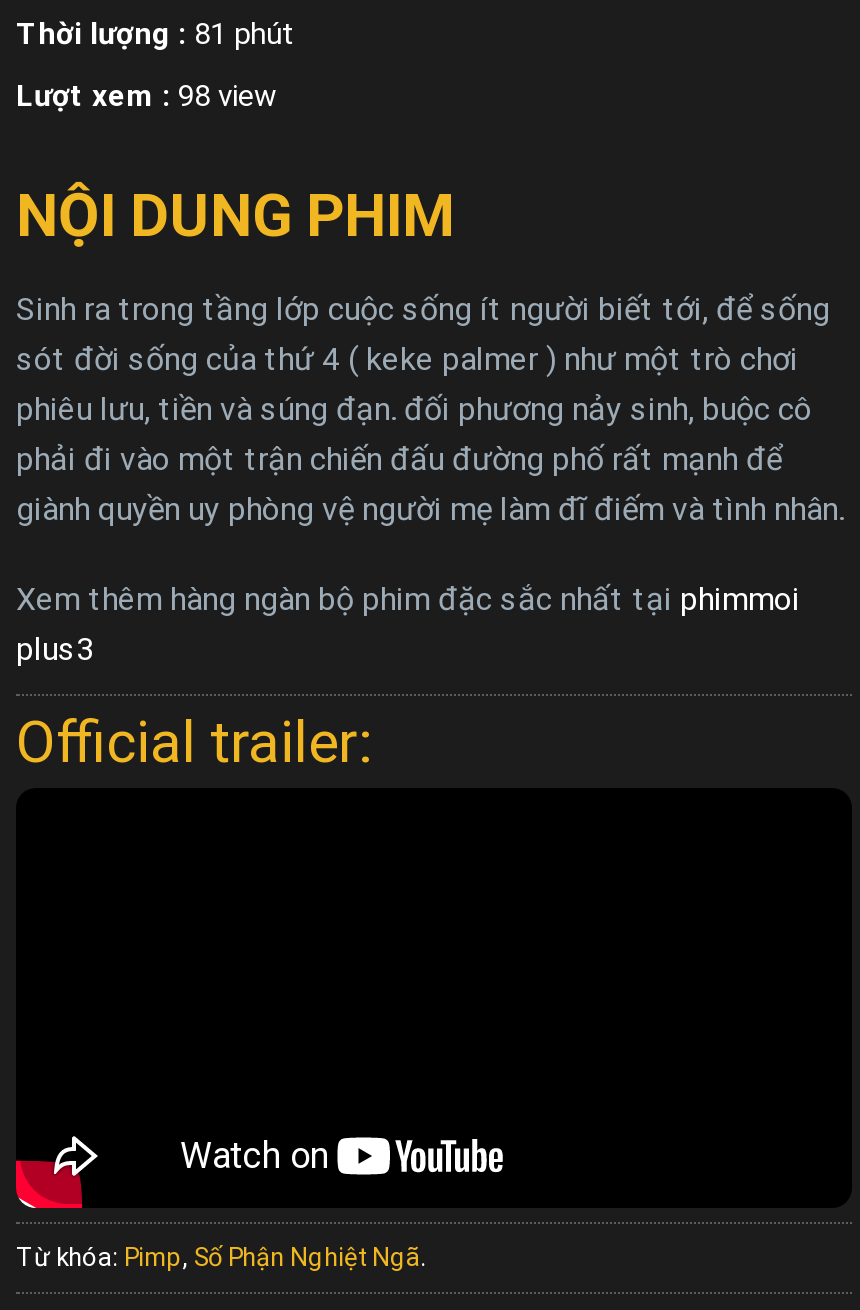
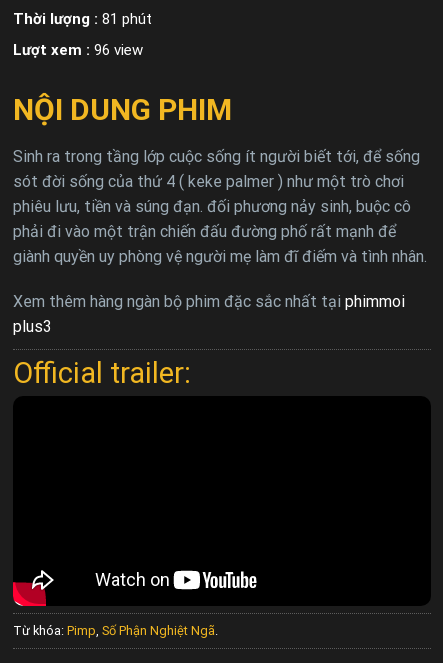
[16,78,276,114] Lượt xem : 98 view -> [13,41,143,59] Lượt xem : 96 view

